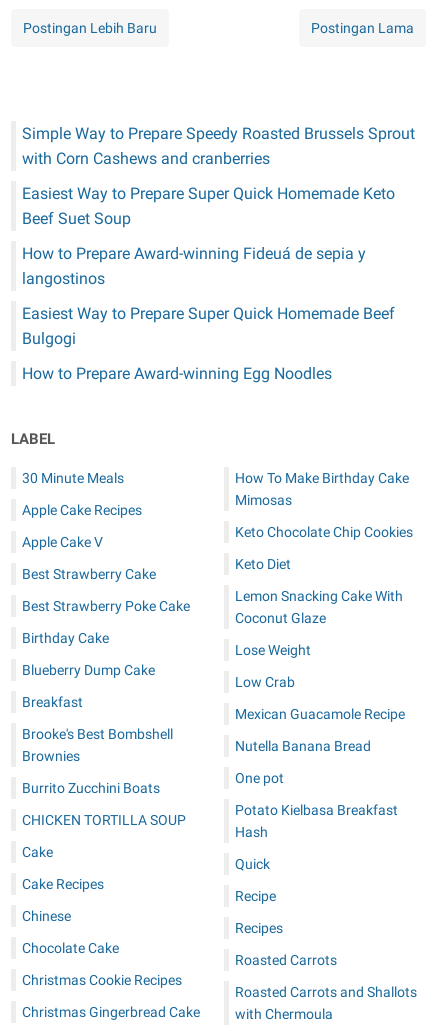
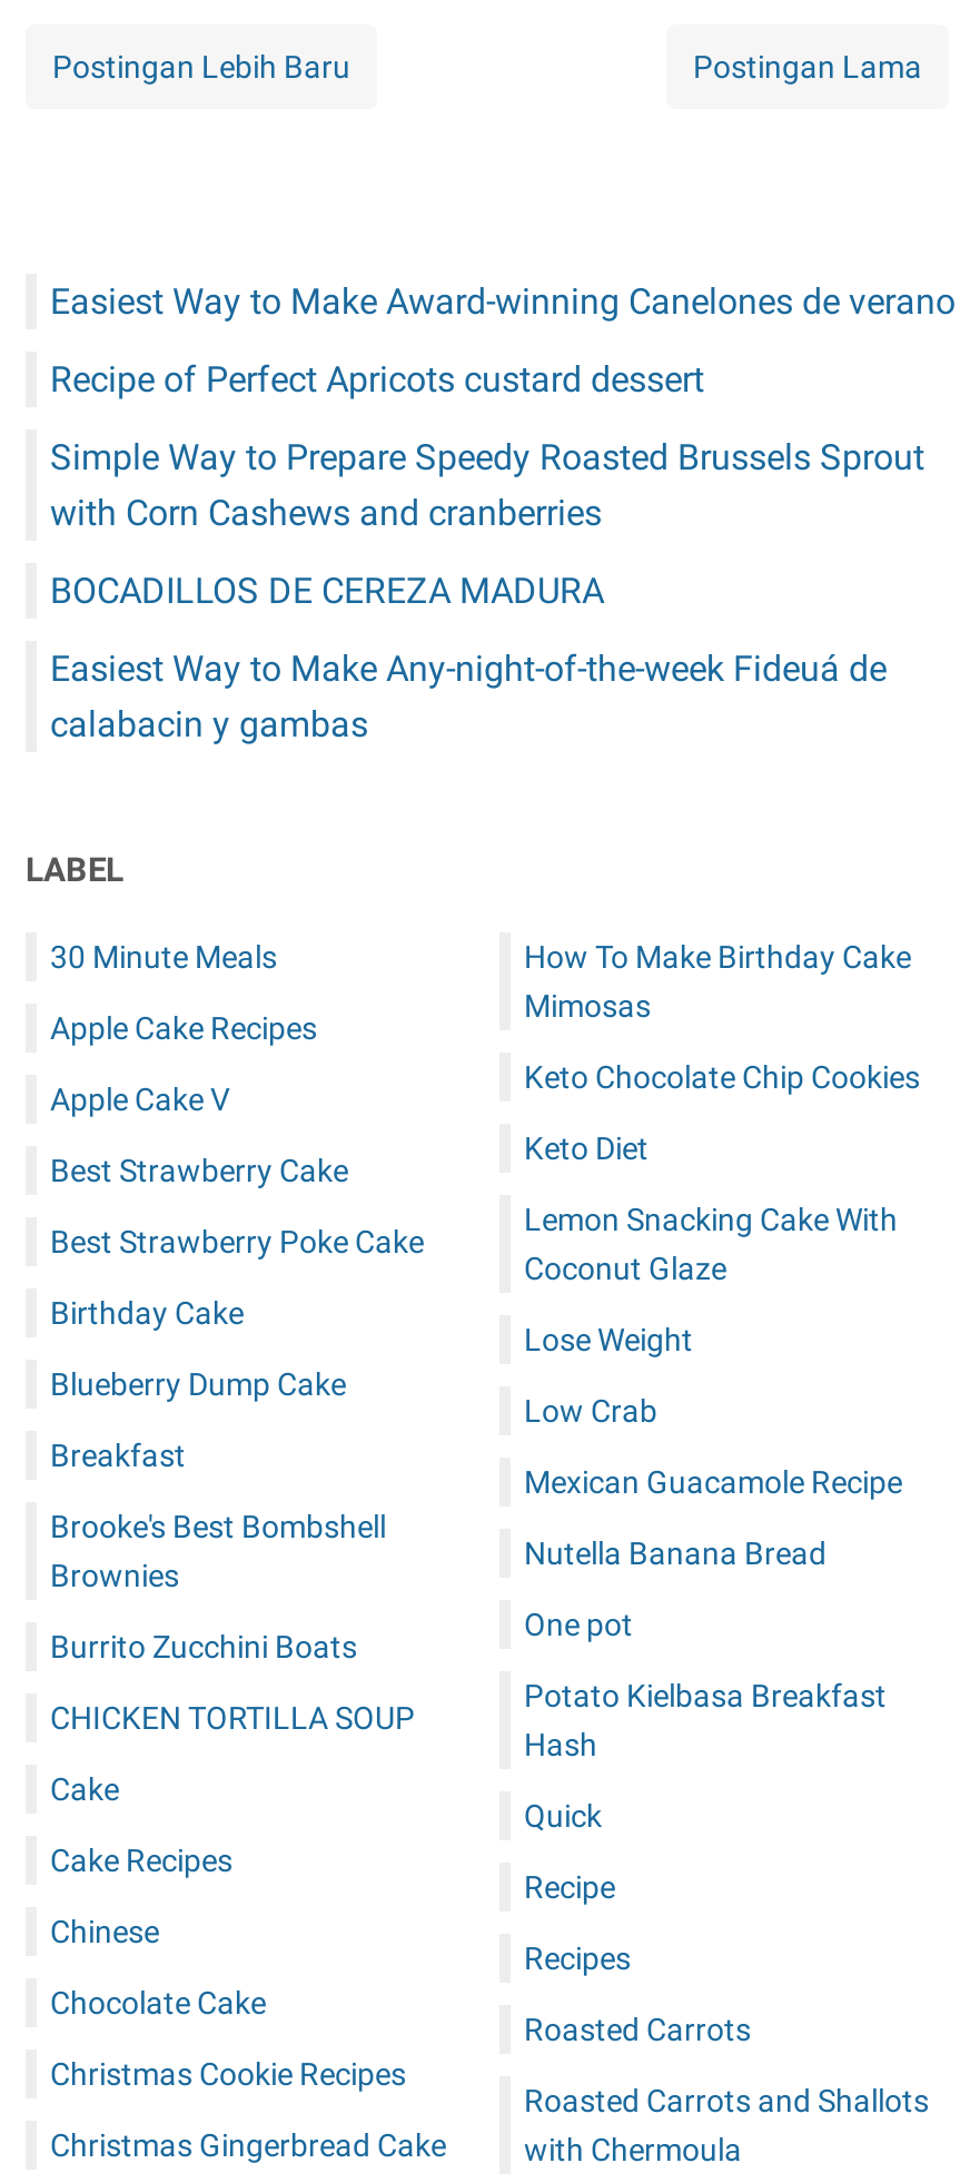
none -> [50,280,956,401] Easiest Way to Make Award-winning Canelones de verano | Recipe of Perfect Apricots custard dessert
moved [22,124,415,168] -> [50,436,924,534]: Simple Way to Prepare Speedy Roasted Brussels Sprout | with Corn Cashews and cranberries
[22,184,395,383] Easiest Way to Prepare Super Quick Homemade Keto | Beef Suet Soup | How to Prepare Award-winning Fideuá de sepia y | langostinos | Easiest Way to Prepare Super Quick Homemade Beef | Bulgogi | How to Prepare Award-winning Egg Noodles -> [50,570,887,745] BOCADILLOS DE CEREZA MADURA | Easiest Way to Make Any-night-of-the-week Fideuá de | calabacin y gambas

